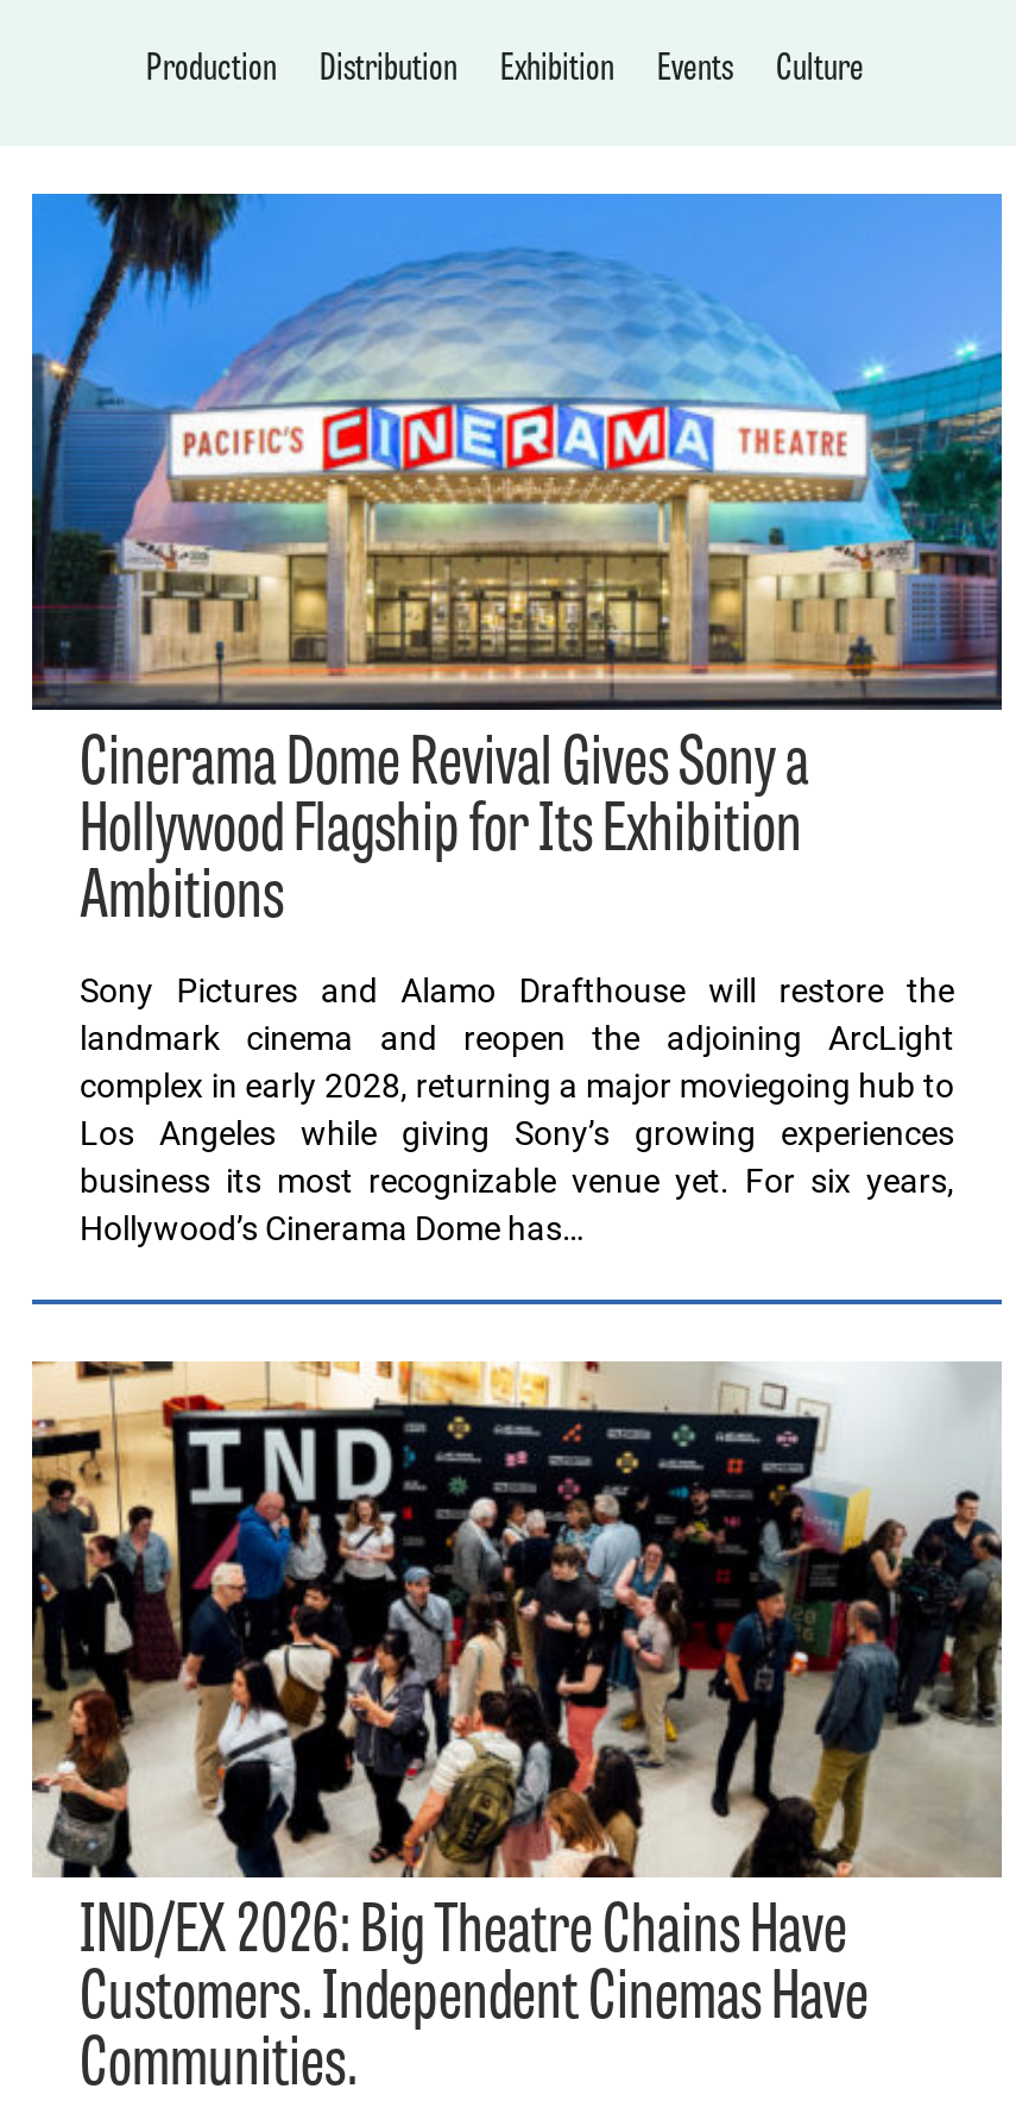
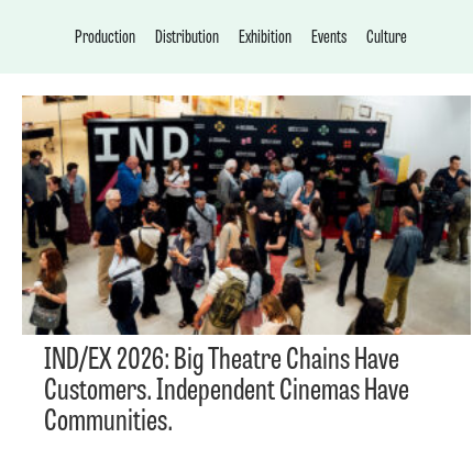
[30,191,1004,1248] [image] | Cinerama Dome Revival Gives Sony a | Hollywood Flagship for Its Exhibition | Ambitions | Sony Pictures and Alamo Drafthouse will restore the | landmark cinema and reopen the adjoining ArcLight | complex in early 2028, returning a major moviegoing hub to | Los Angeles while giving Sony’s growing experiences | business its most recognizable venue yet. For six years, | Hollywood’s Cinerama Dome has… -> none

